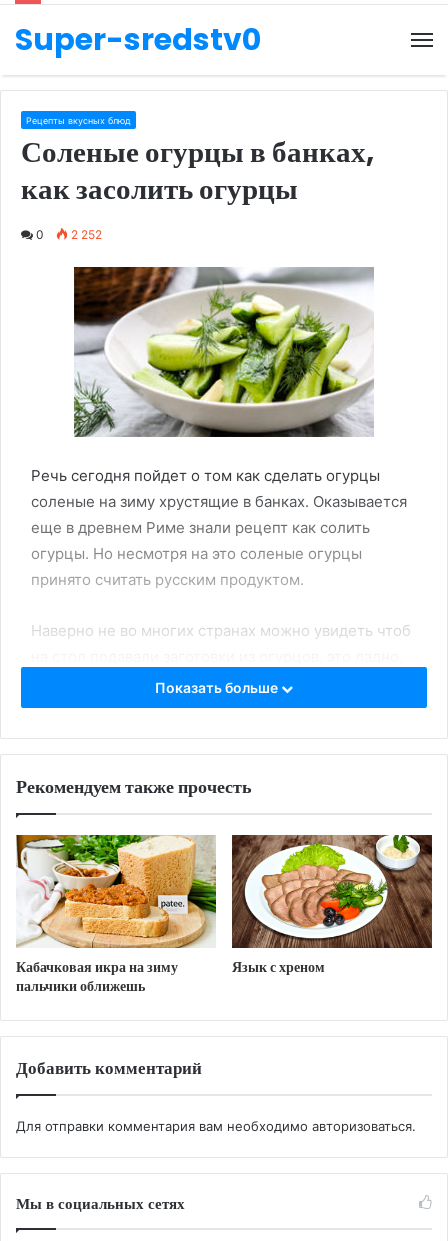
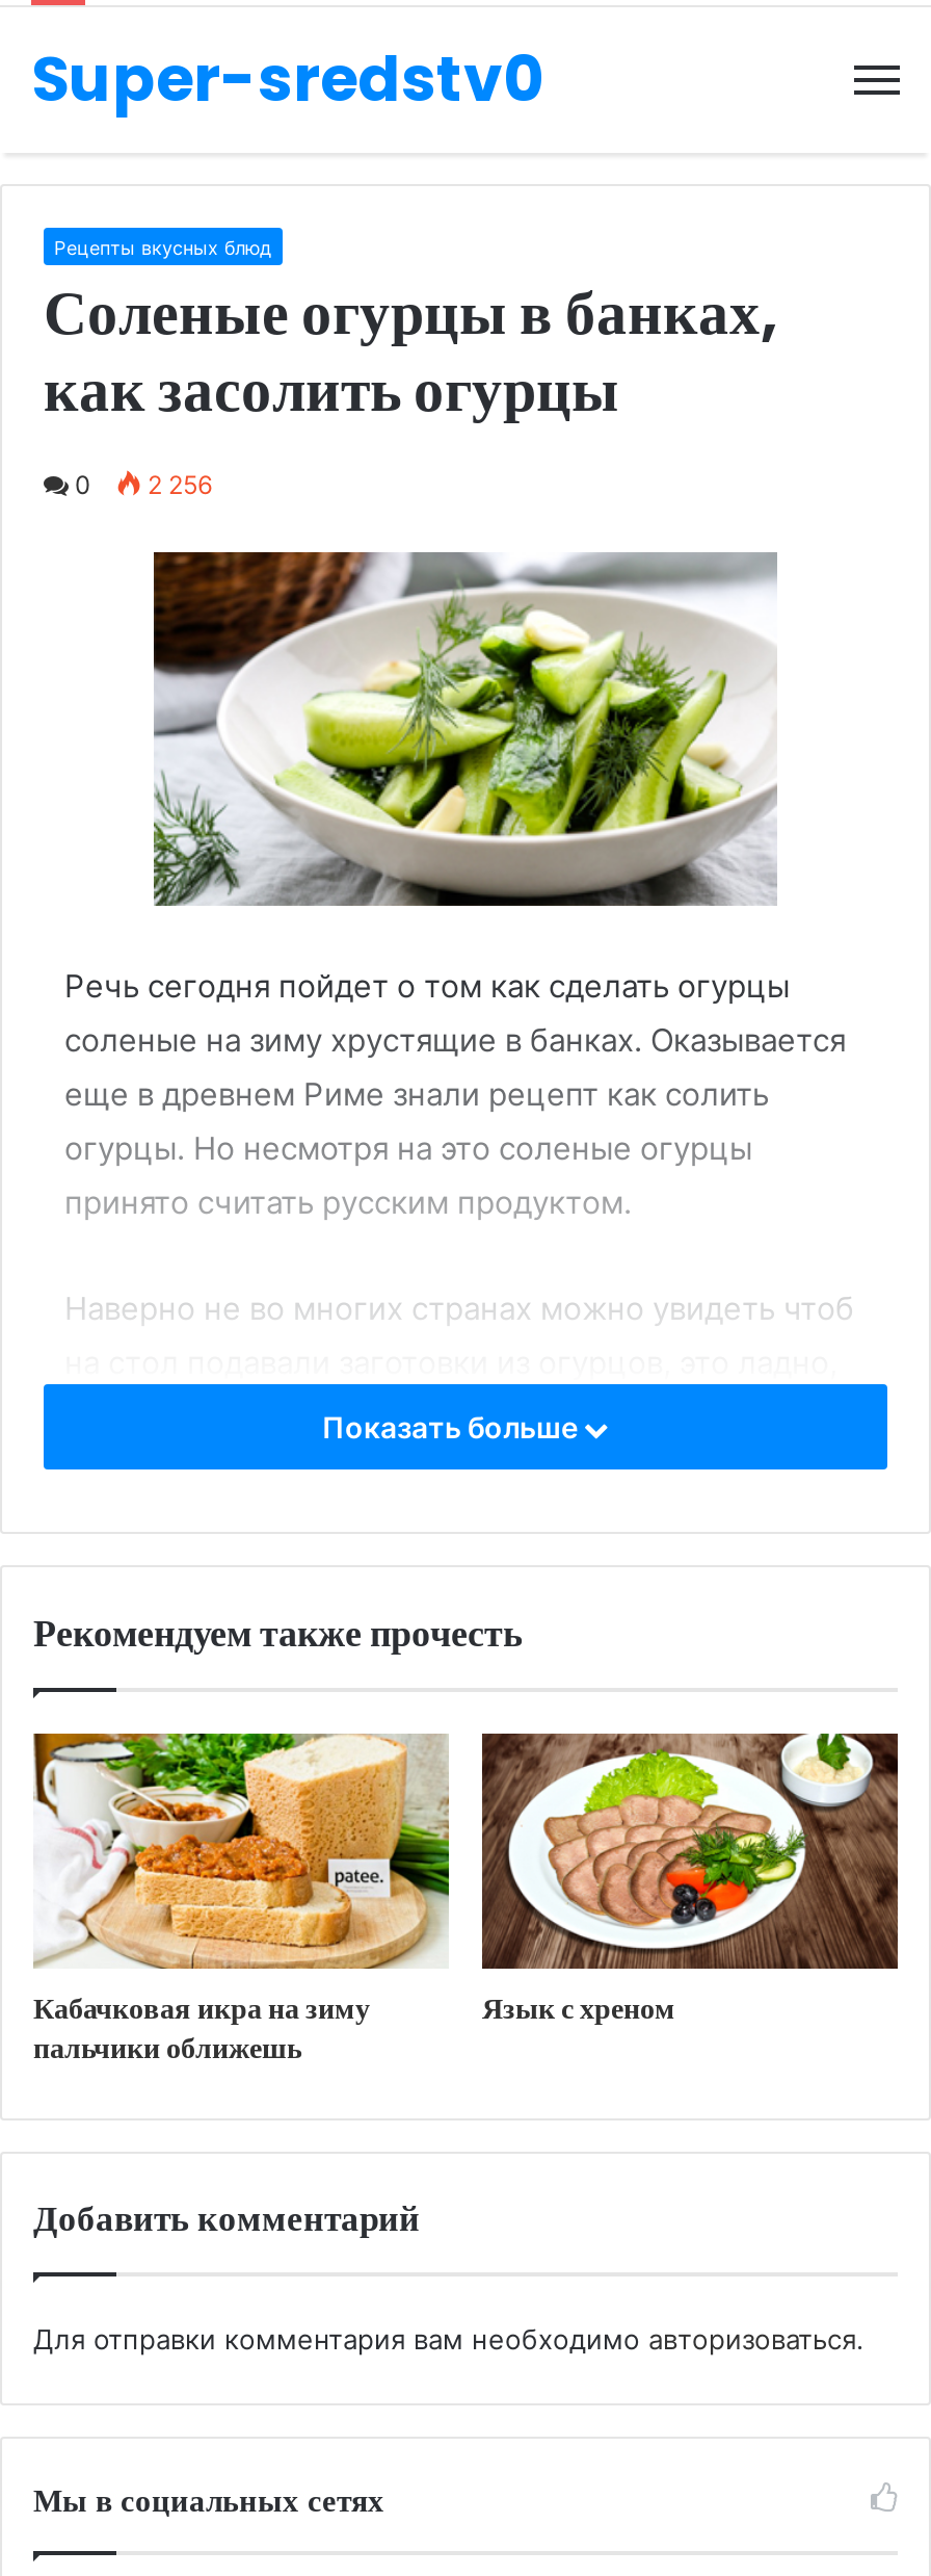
[36,227,102,242] 0 2 252 -> [75,469,212,500] 0 2 256

